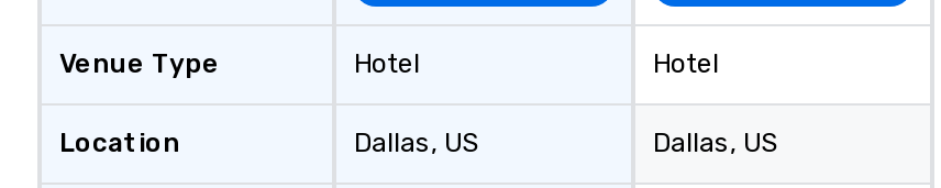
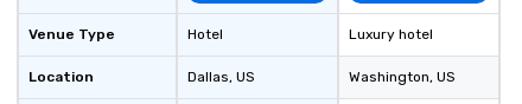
[653,48,719,79] Hotel -> [349,26,433,43] Luxury hotel
[653,128,778,158] Dallas, US -> [349,69,456,85] Washington, US

